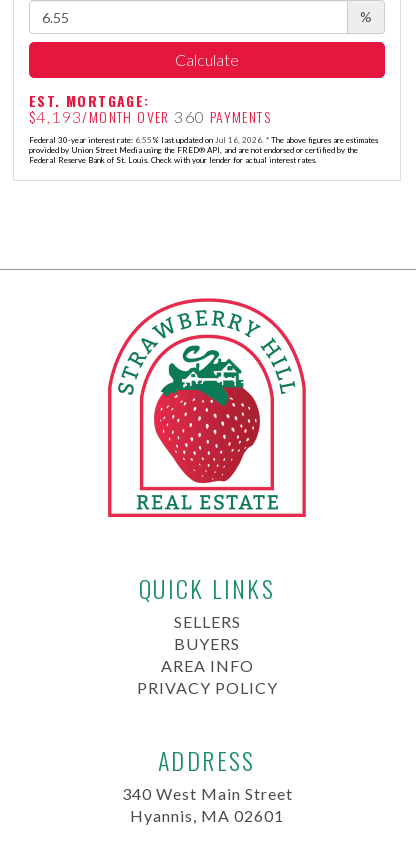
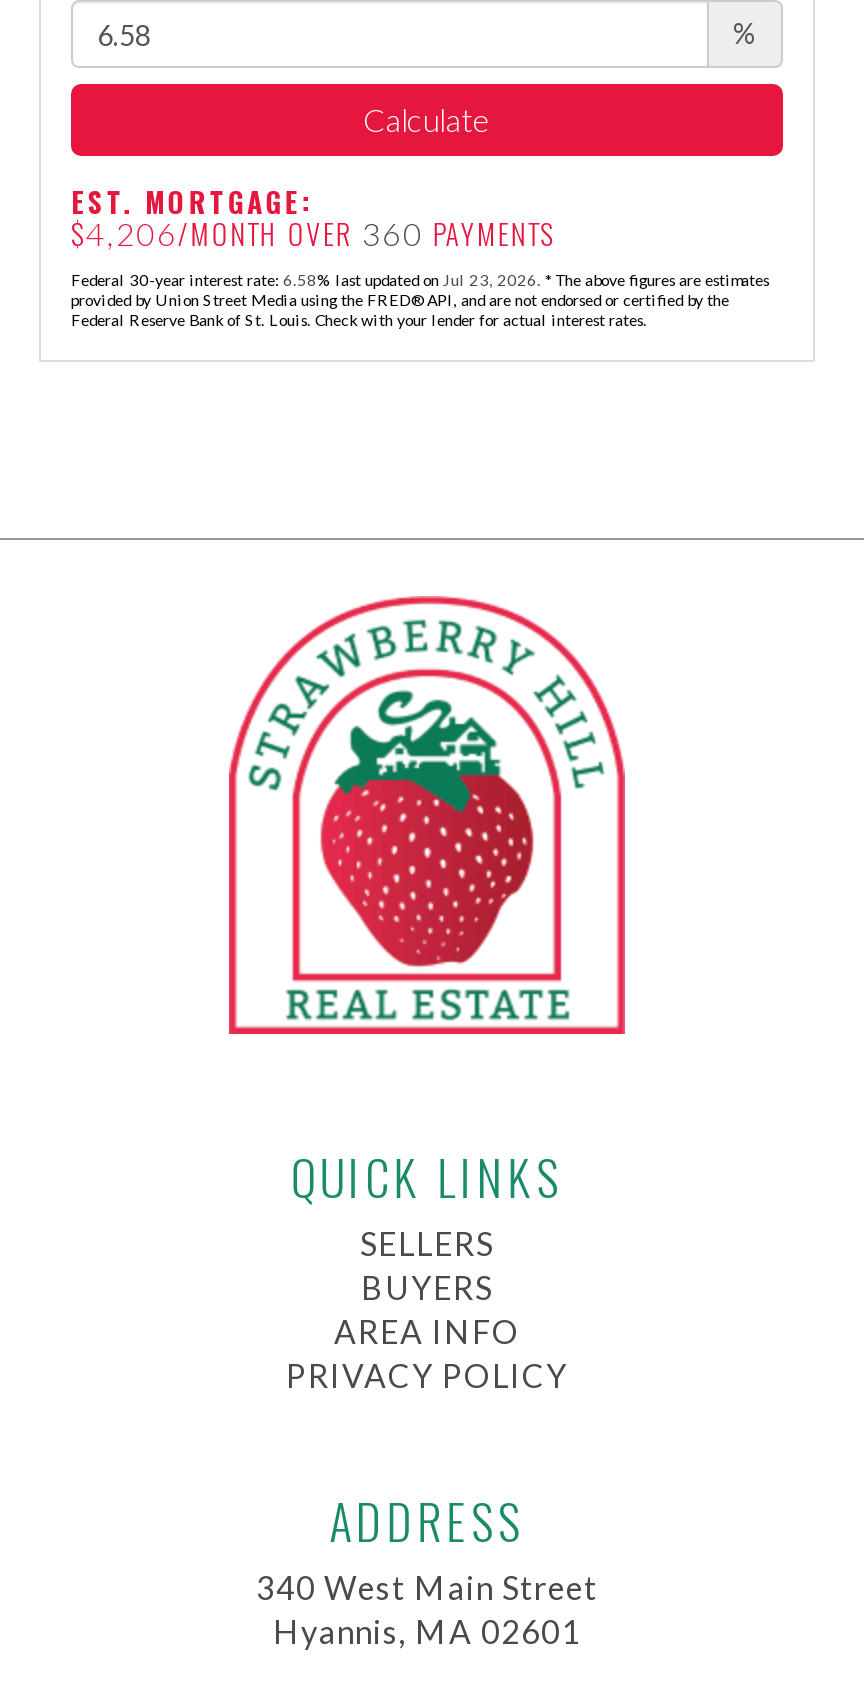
[29,106,271,127] $4,193/MONTH OVER 360 PAYMENTS -> [71,212,555,254] $4,206/MONTH OVER 360 PAYMENTS
[29,135,378,145] Federal 30-year interest rate: 6.55% last updated on Jul 16, 2026. * The above figures are estimates -> [71,270,769,290] Federal 30-year interest rate: 6.58% last updated on Jul 23, 2026. * The above figures are estimates

